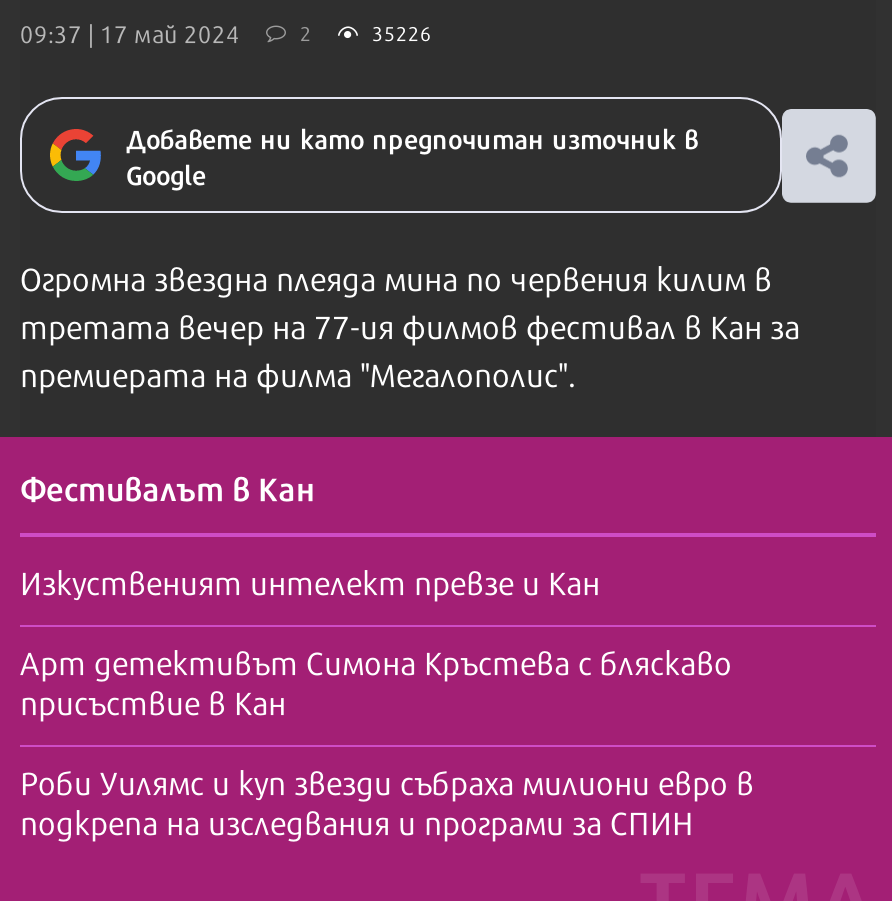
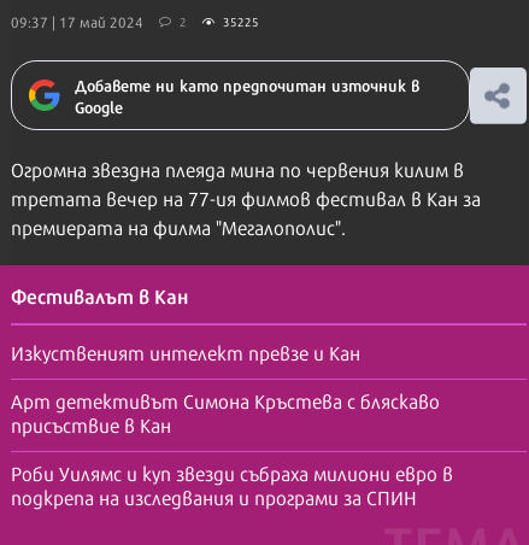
[372,17,432,47] 35226 -> [223,12,259,30] 35225

